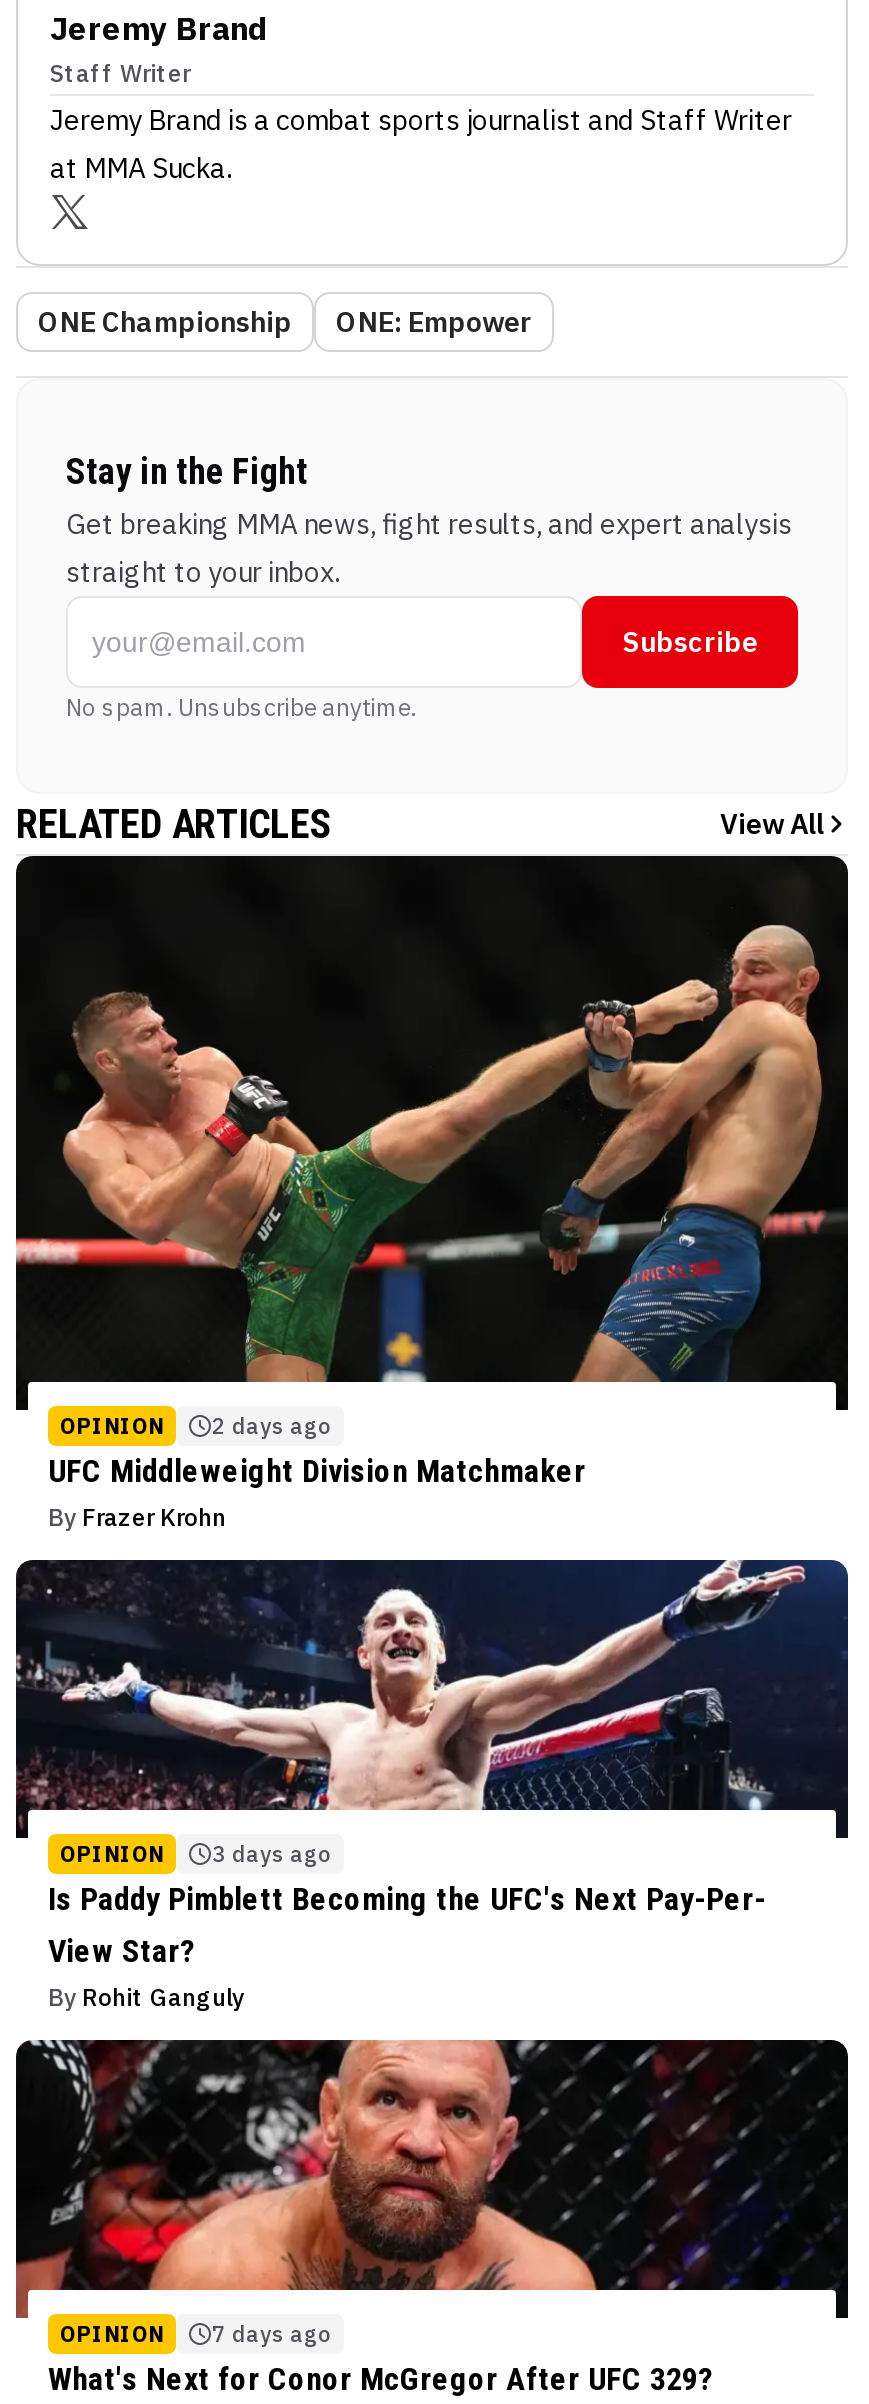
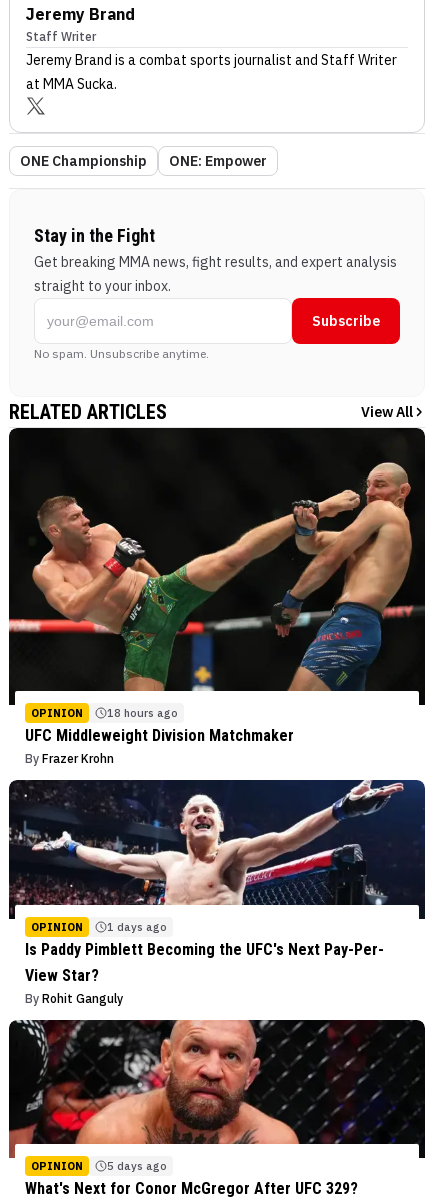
[60,1412,332,1440] OPINION 2 days ago -> [31,706,178,720] OPINION 18 hours ago
[60,1840,332,1868] OPINION 3 days ago -> [31,920,167,934] OPINION 1 days ago
[60,2319,332,2347] OPINION 7 days ago -> [31,1159,167,1173] OPINION 5 days ago

